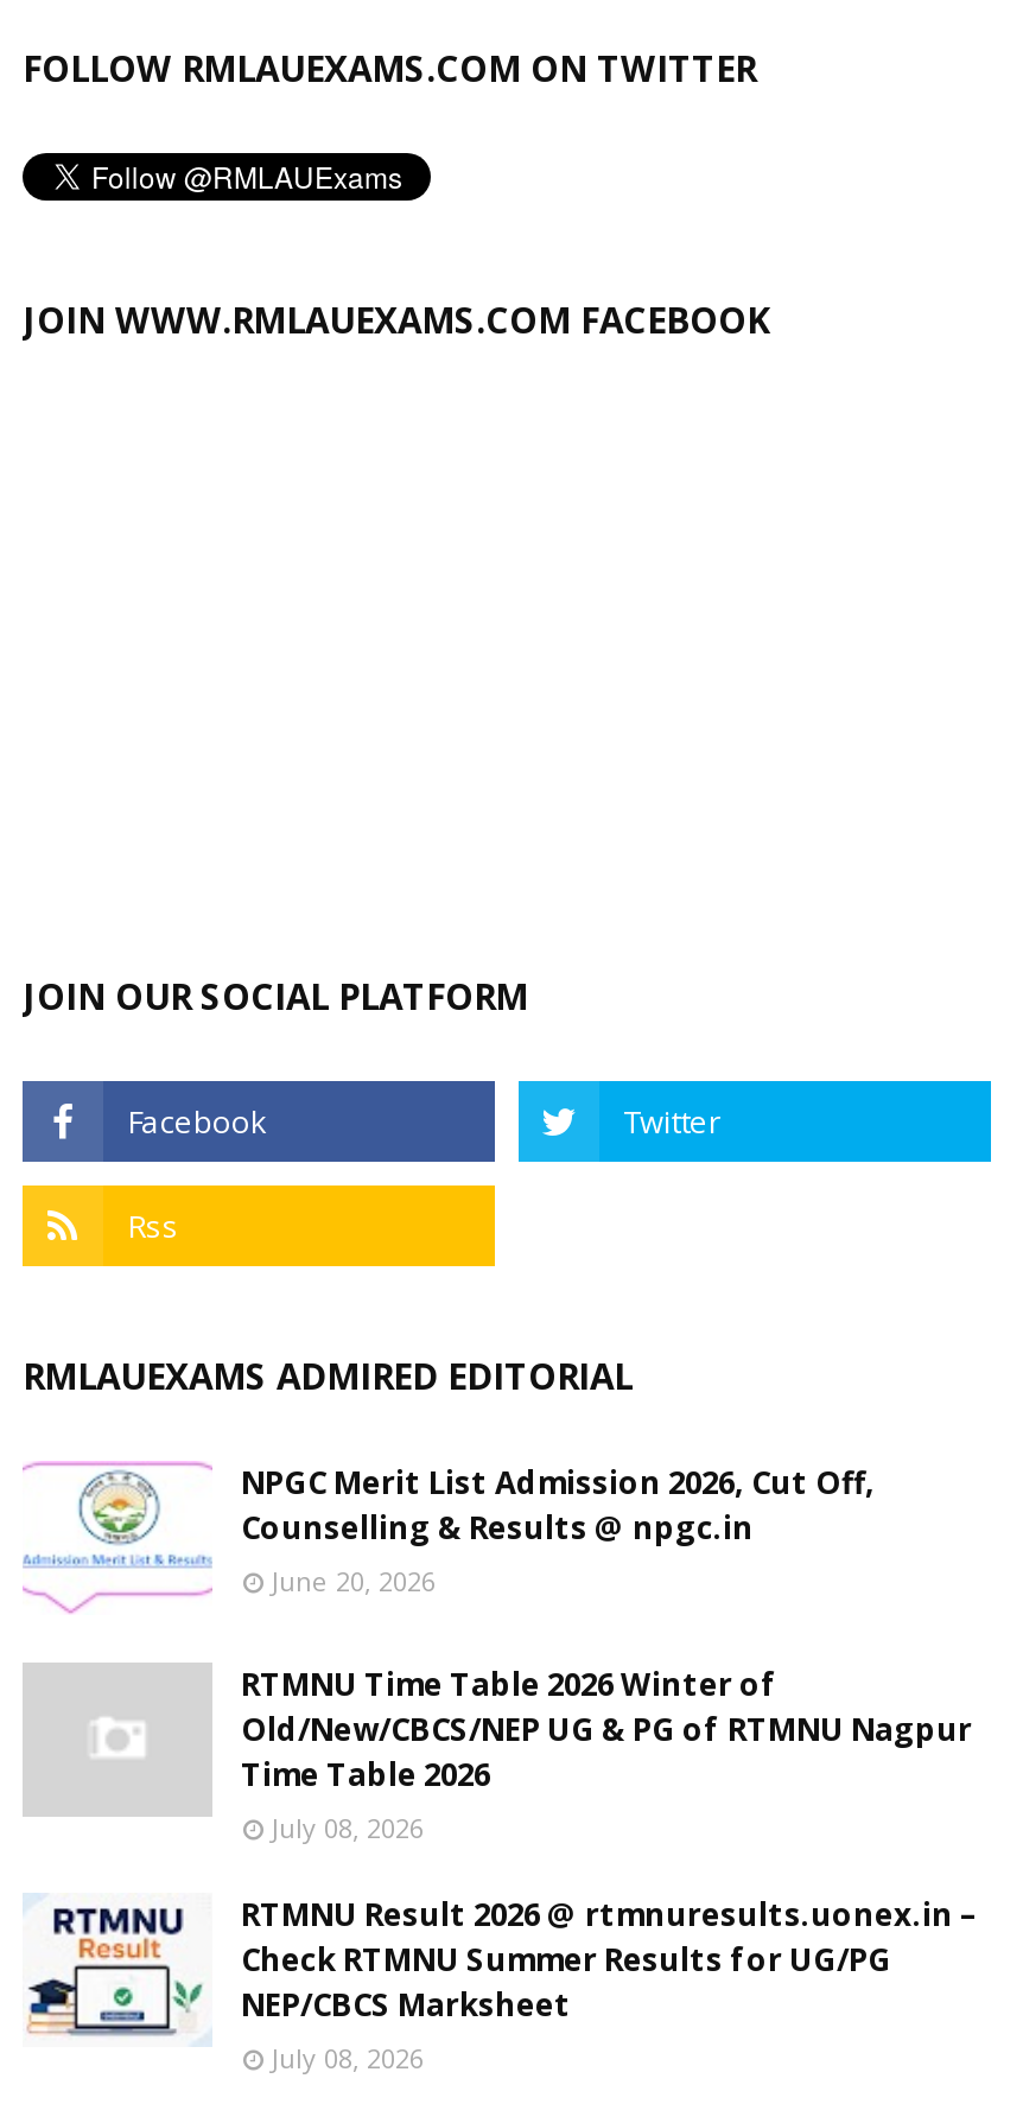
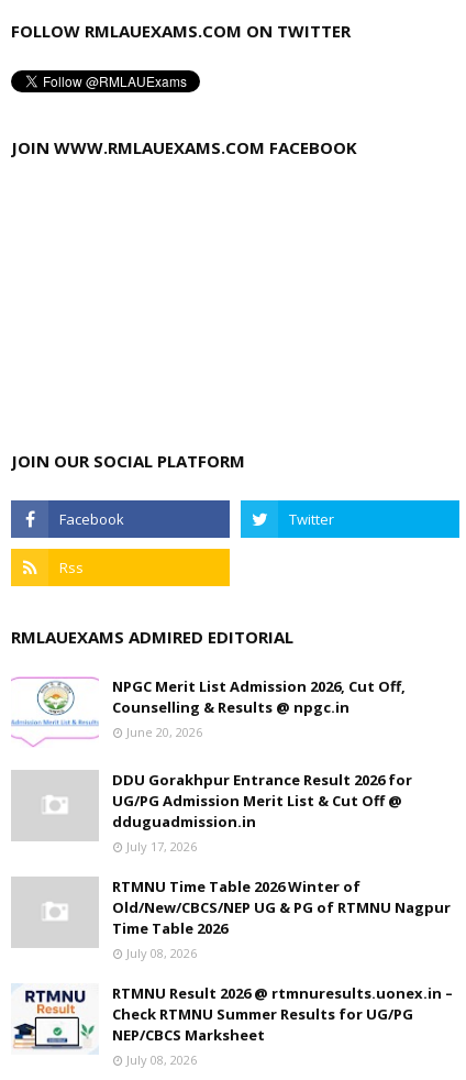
none -> [112,770,412,855] DDU Gorakhpur Entrance Result 2026 for | UG/PG Admission Merit List & Cut Off @ | dduguadmission.in | July 17, 2026

